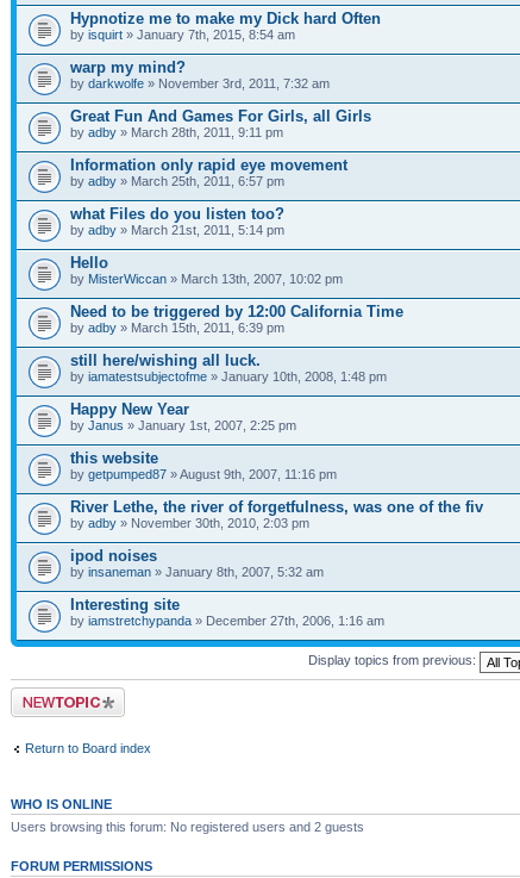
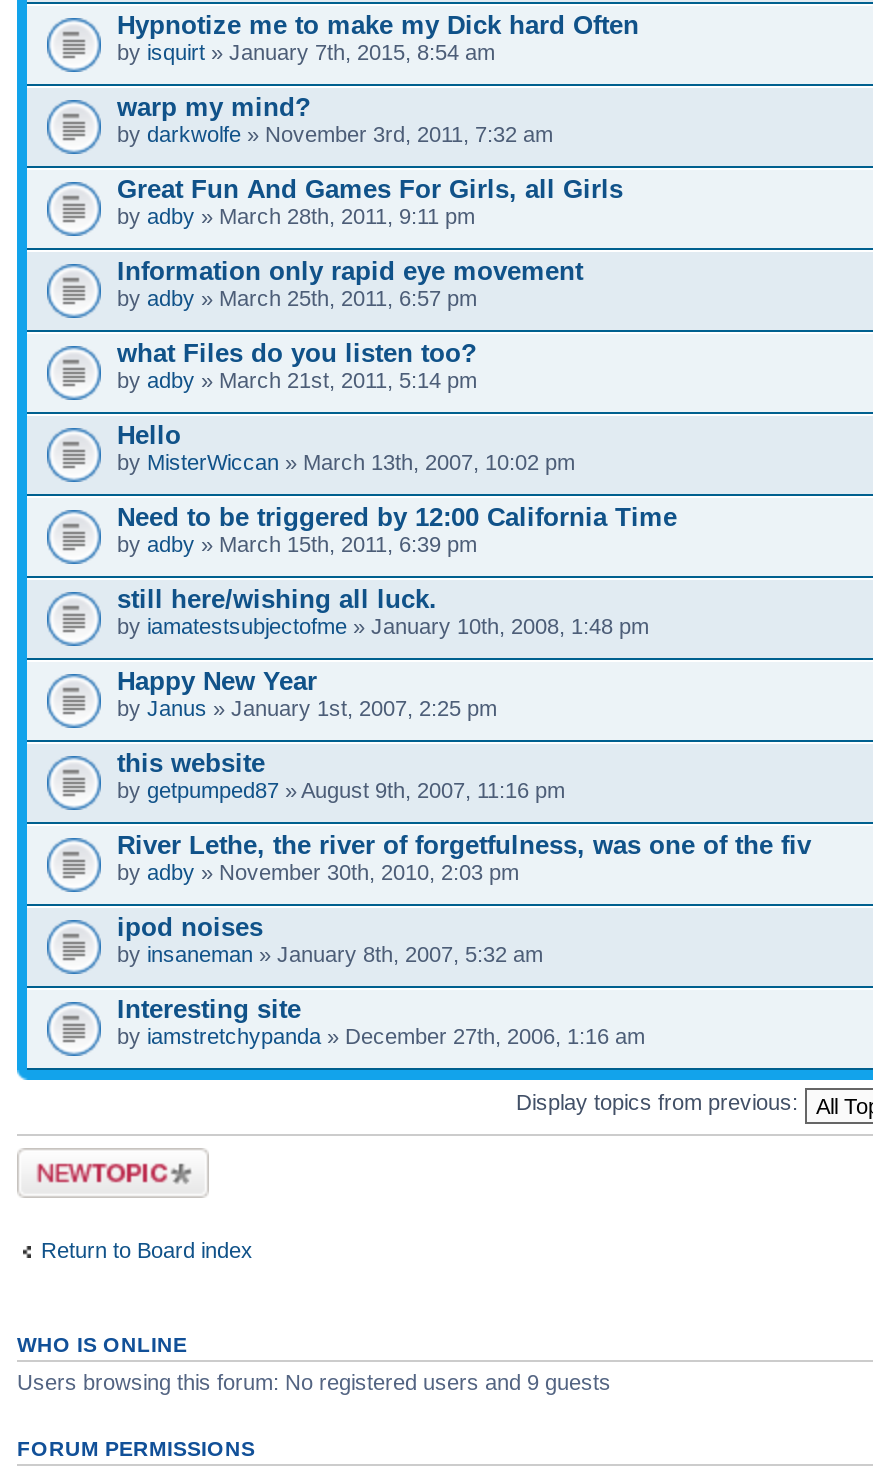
[11,819,364,833] Users browsing this forum: No registered users and 2 guests -> [17,1369,611,1393] Users browsing this forum: No registered users and 9 guests

